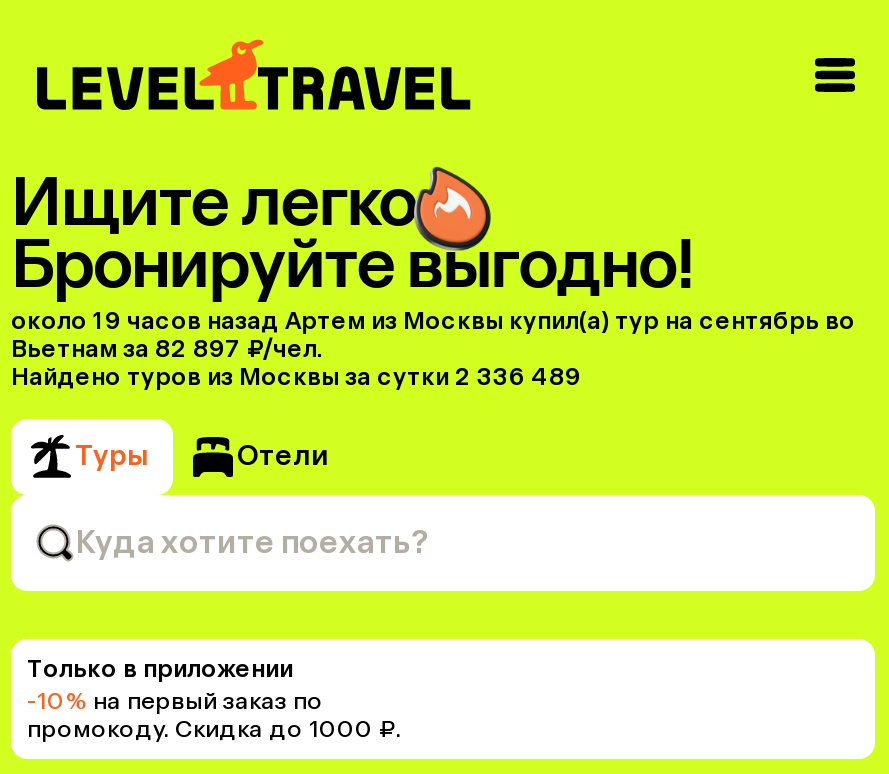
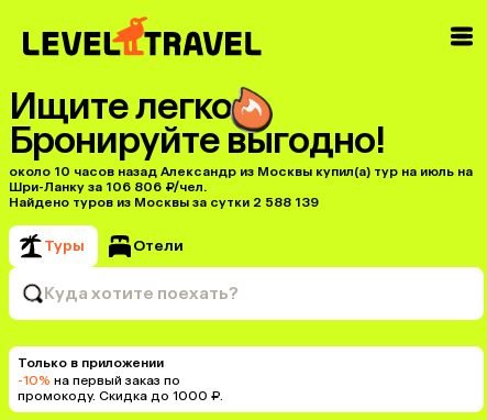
[11,307,855,335] около 19 часов назад Артем из Москвы купил(a) тур на сентябрь во -> [9,164,473,179] около 10 часов назад Александр из Москвы купил(a) тур на июль на
[11,335,323,363] Вьетнам за 82 897 ₽/чел. -> [9,179,207,195] Шри-Ланку за 106 806 ₽/чел.
[11,363,581,391] Найдено туров из Москвы за сутки 2 336 489 -> [9,195,319,210] Найдено туров из Москвы за сутки 2 588 139

